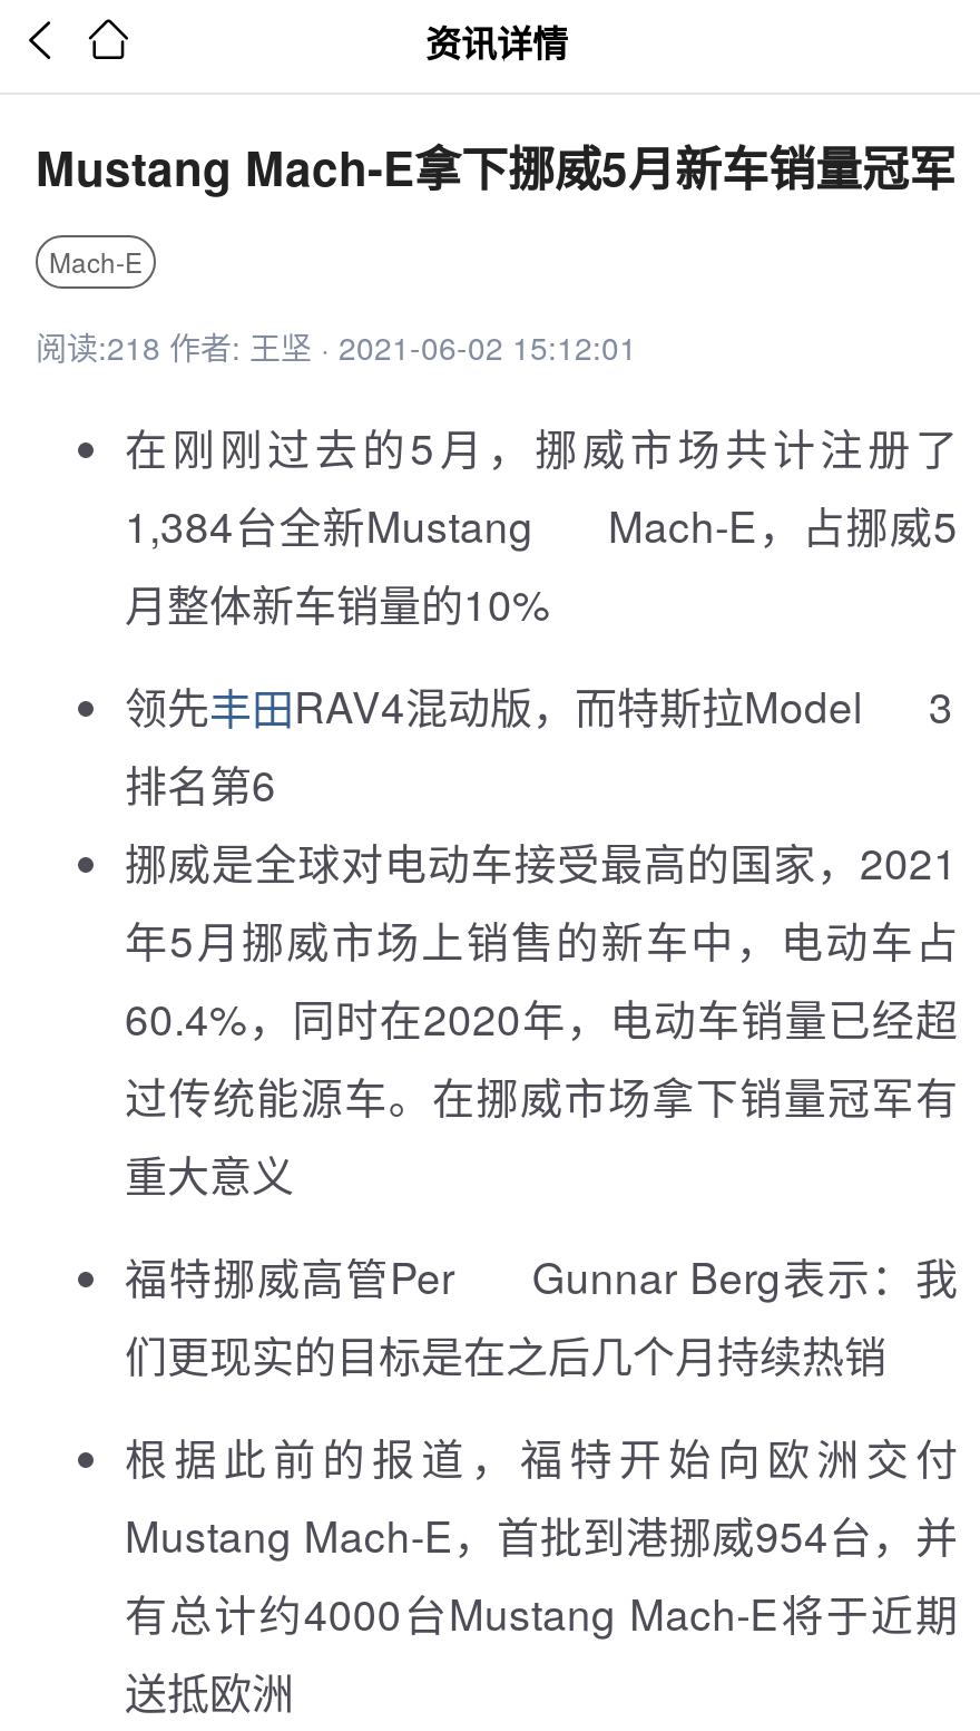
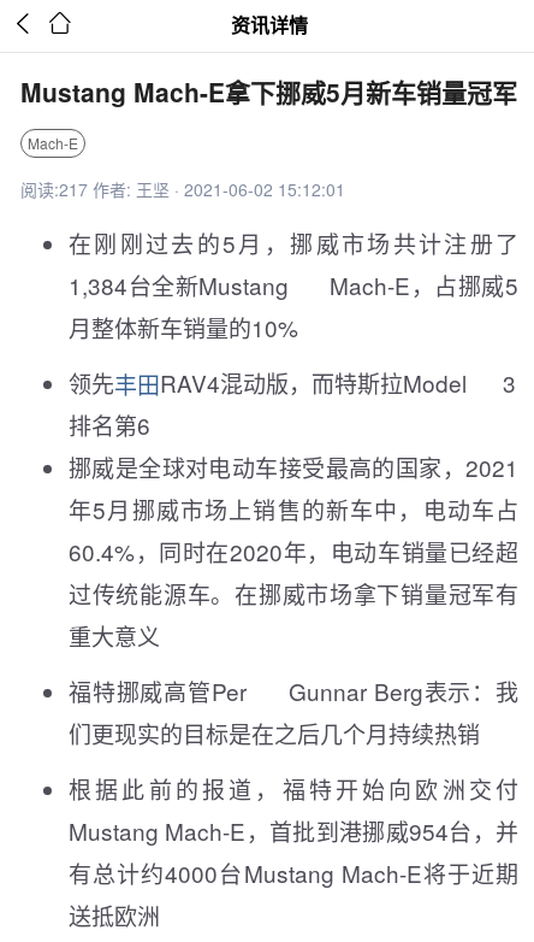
[36,324,637,369] 阅读:218 作者: 王坚 · 2021-06-02 15:12:01 -> [20,177,345,201] 阅读:217 作者: 王坚 · 2021-06-02 15:12:01

